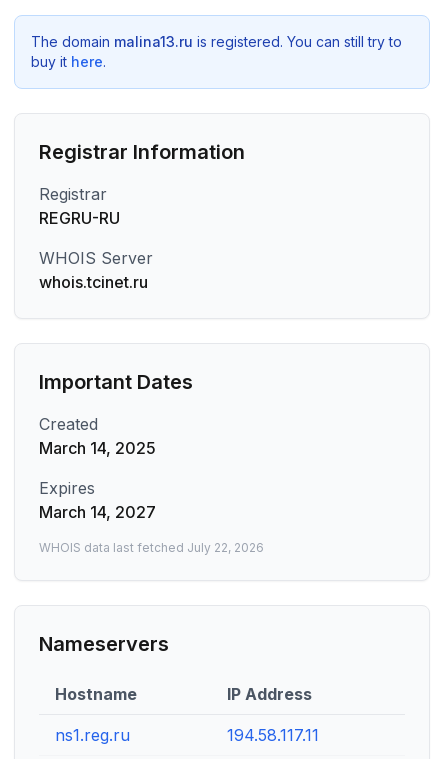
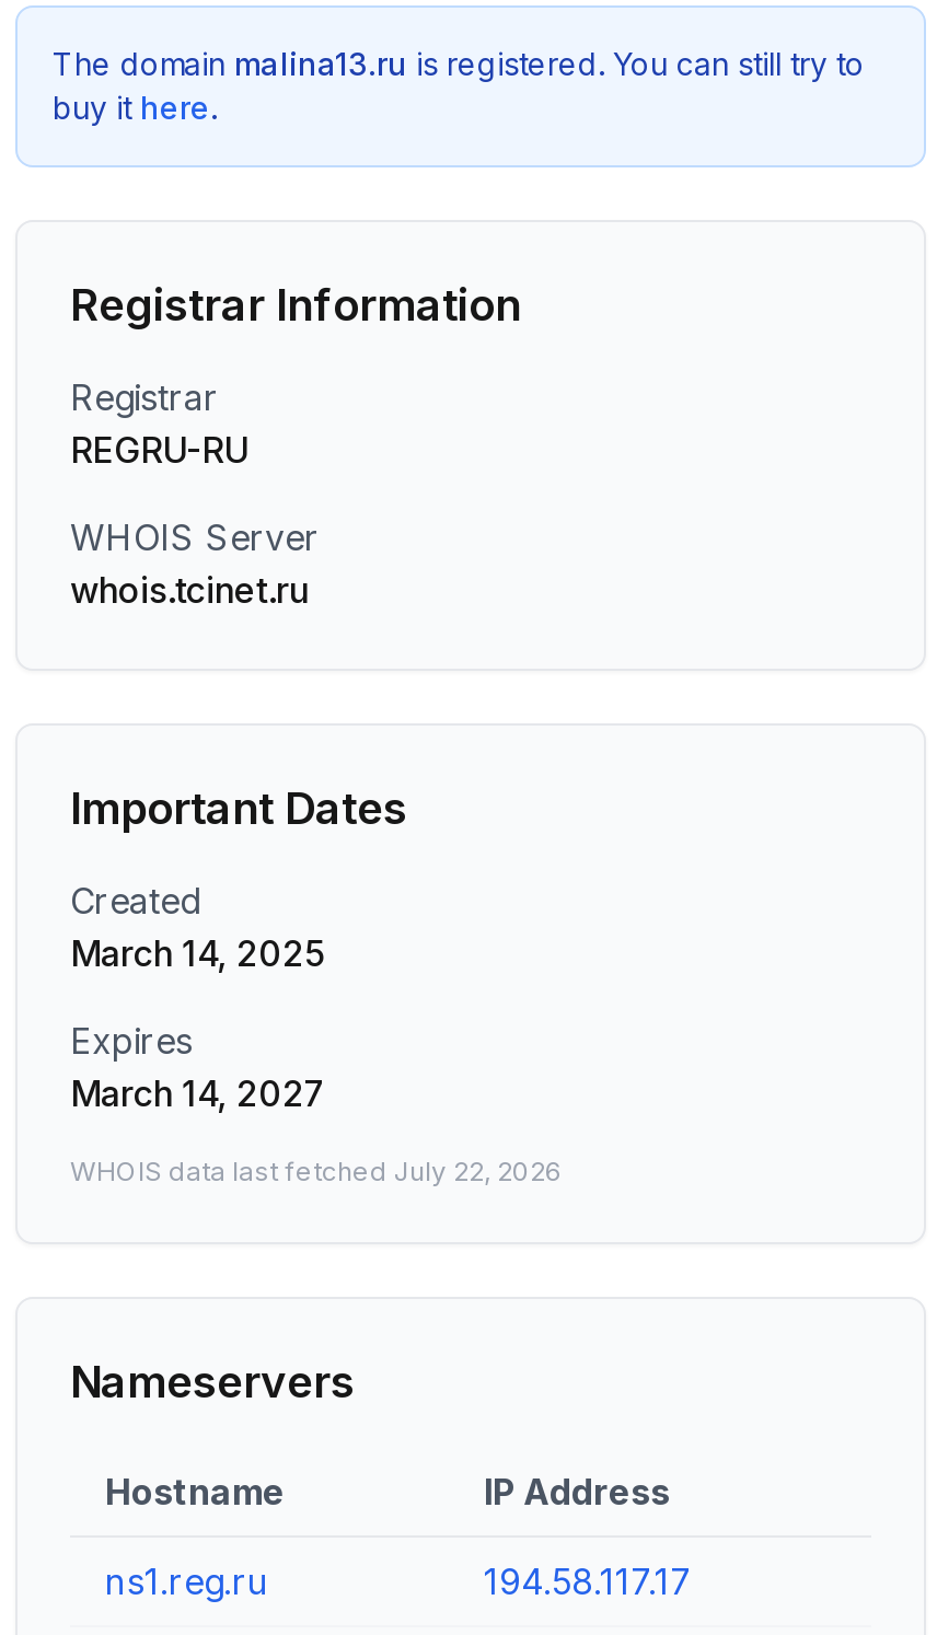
[227,725,319,745] 194.58.117.11 -> [484,1559,692,1603] 194.58.117.17

